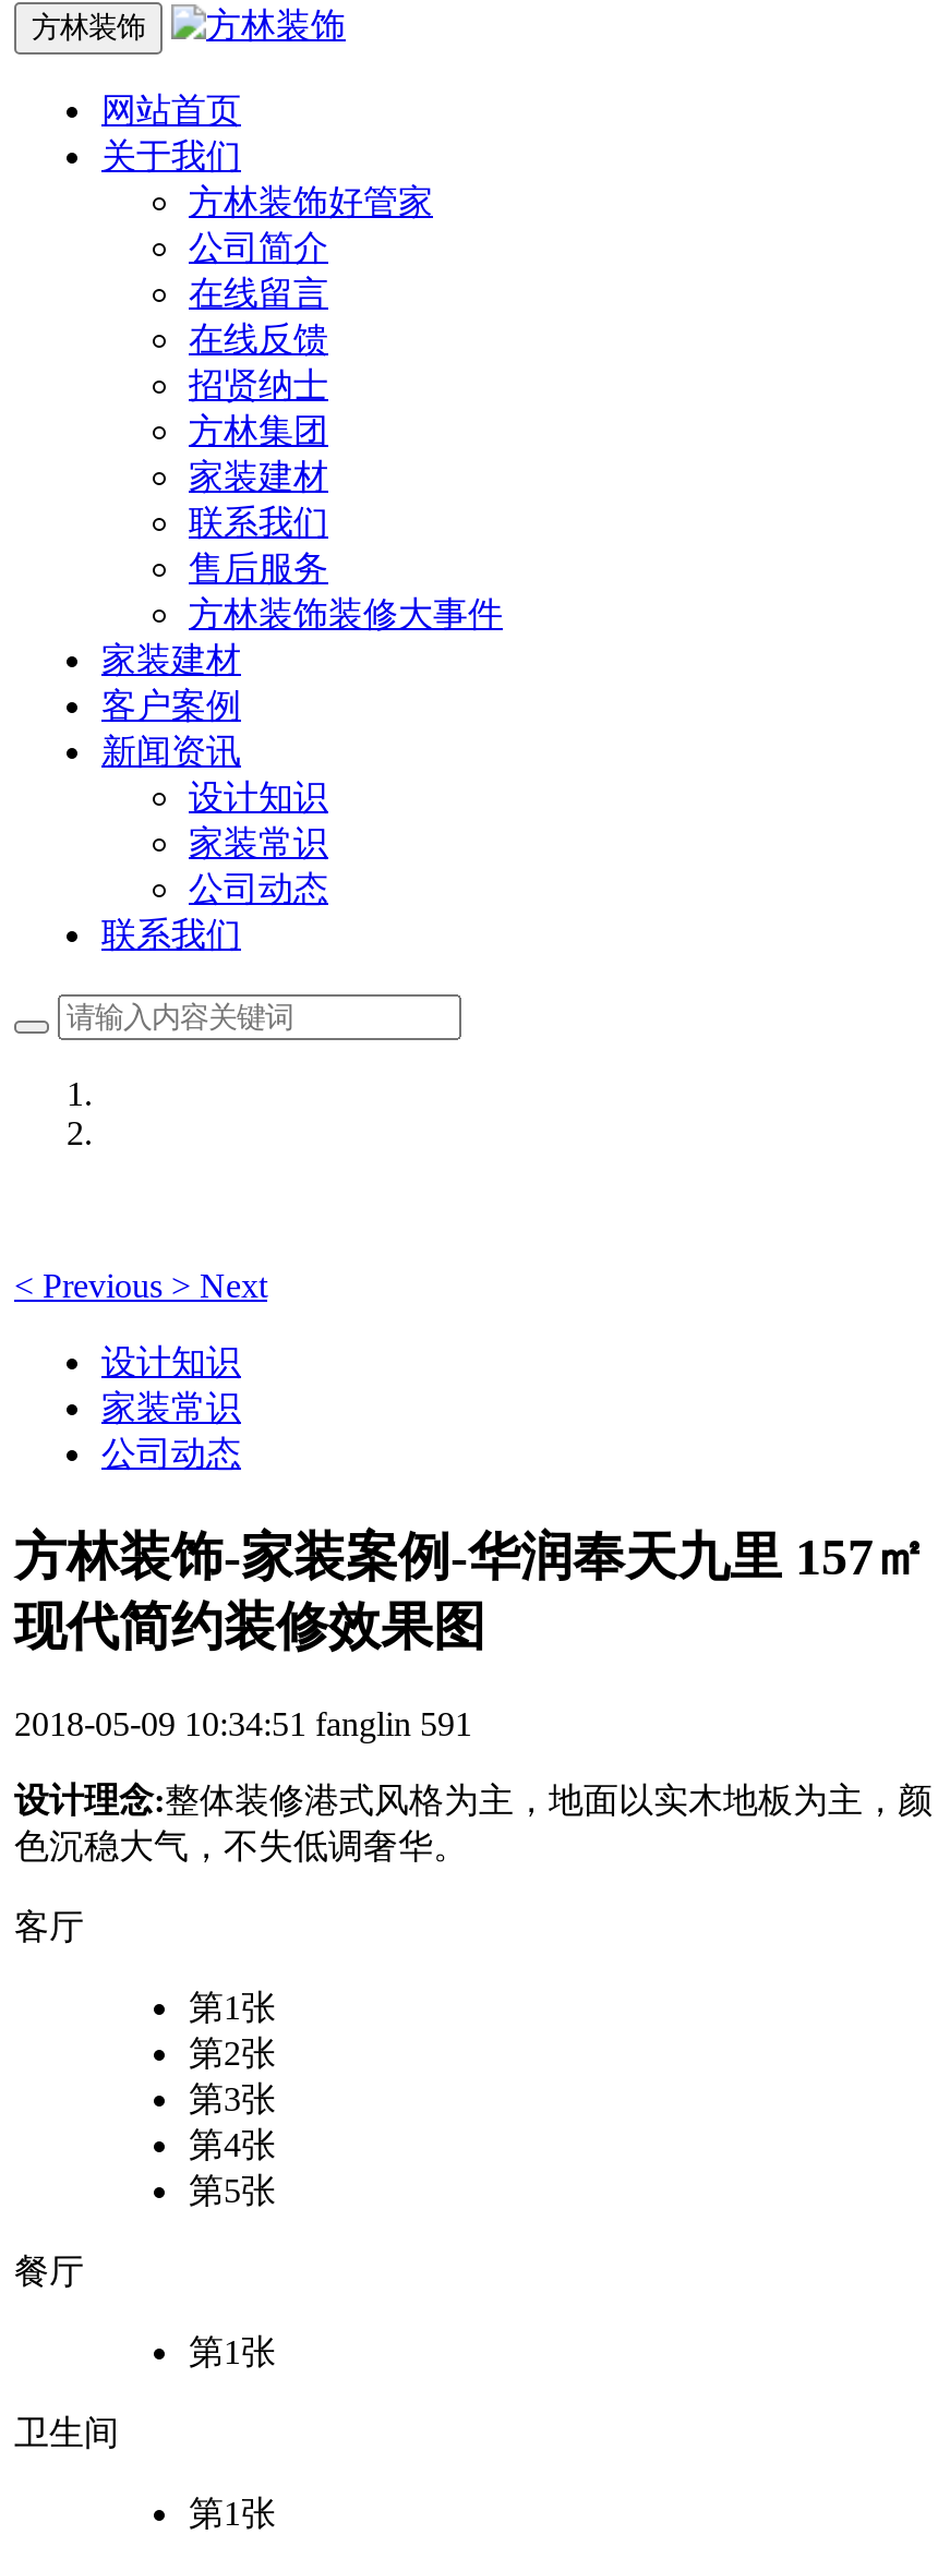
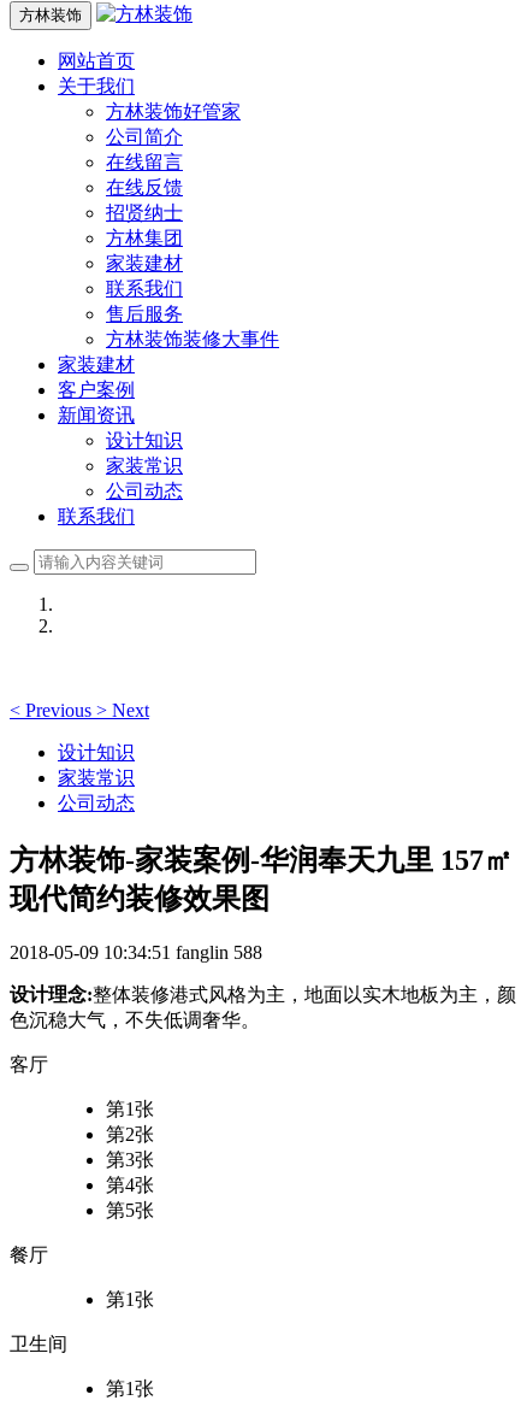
[14,1705,472,1742] 2018-05-09 10:34:51 fanglin 591 -> [10,942,262,962] 2018-05-09 10:34:51 fanglin 588

